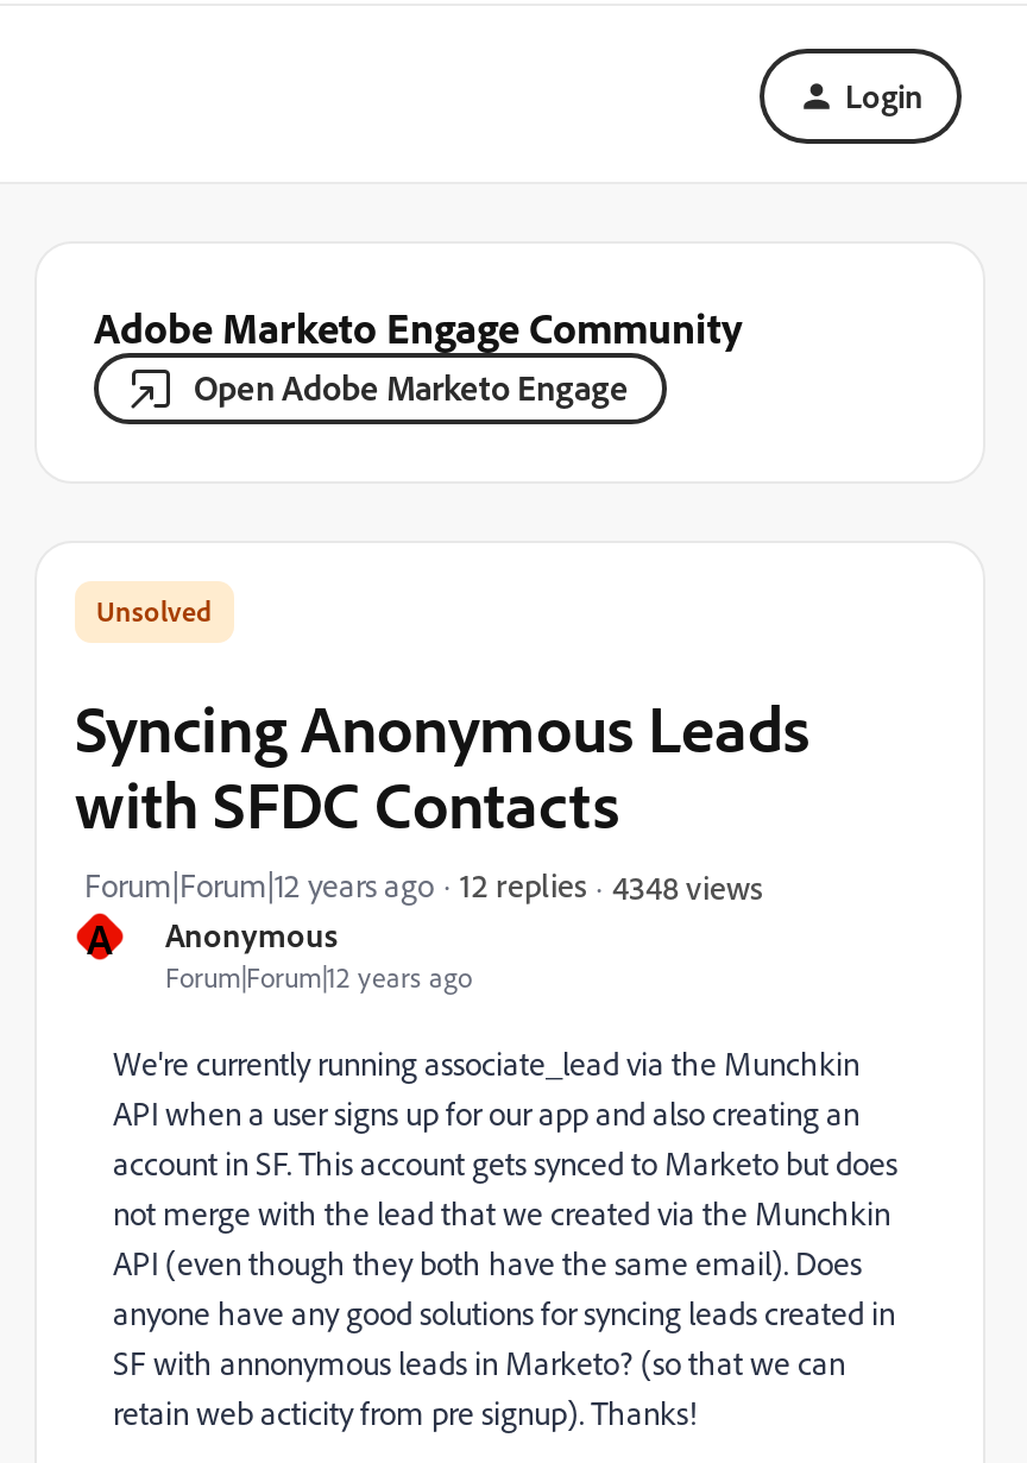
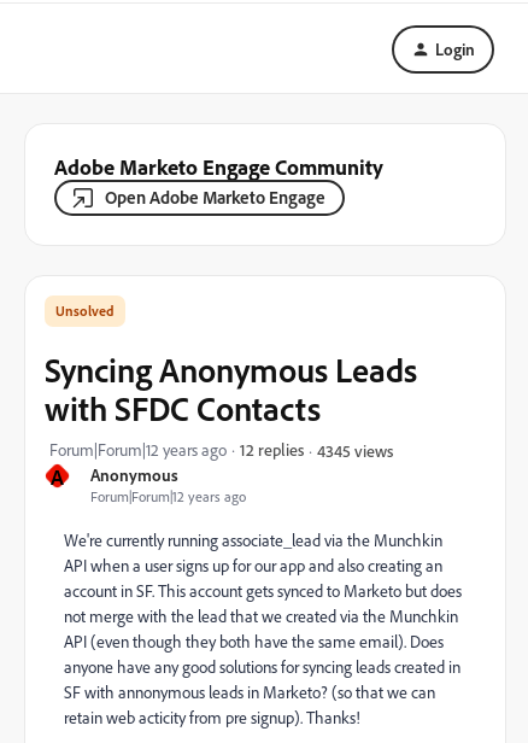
[612,865,762,906] 4348 views -> [317,440,393,460] 4345 views

